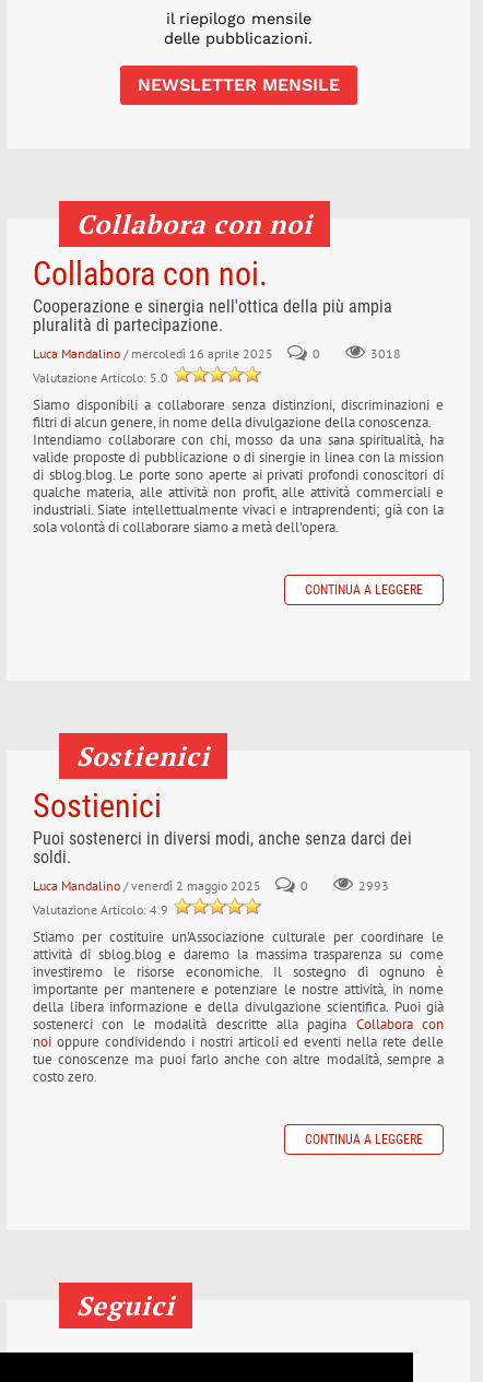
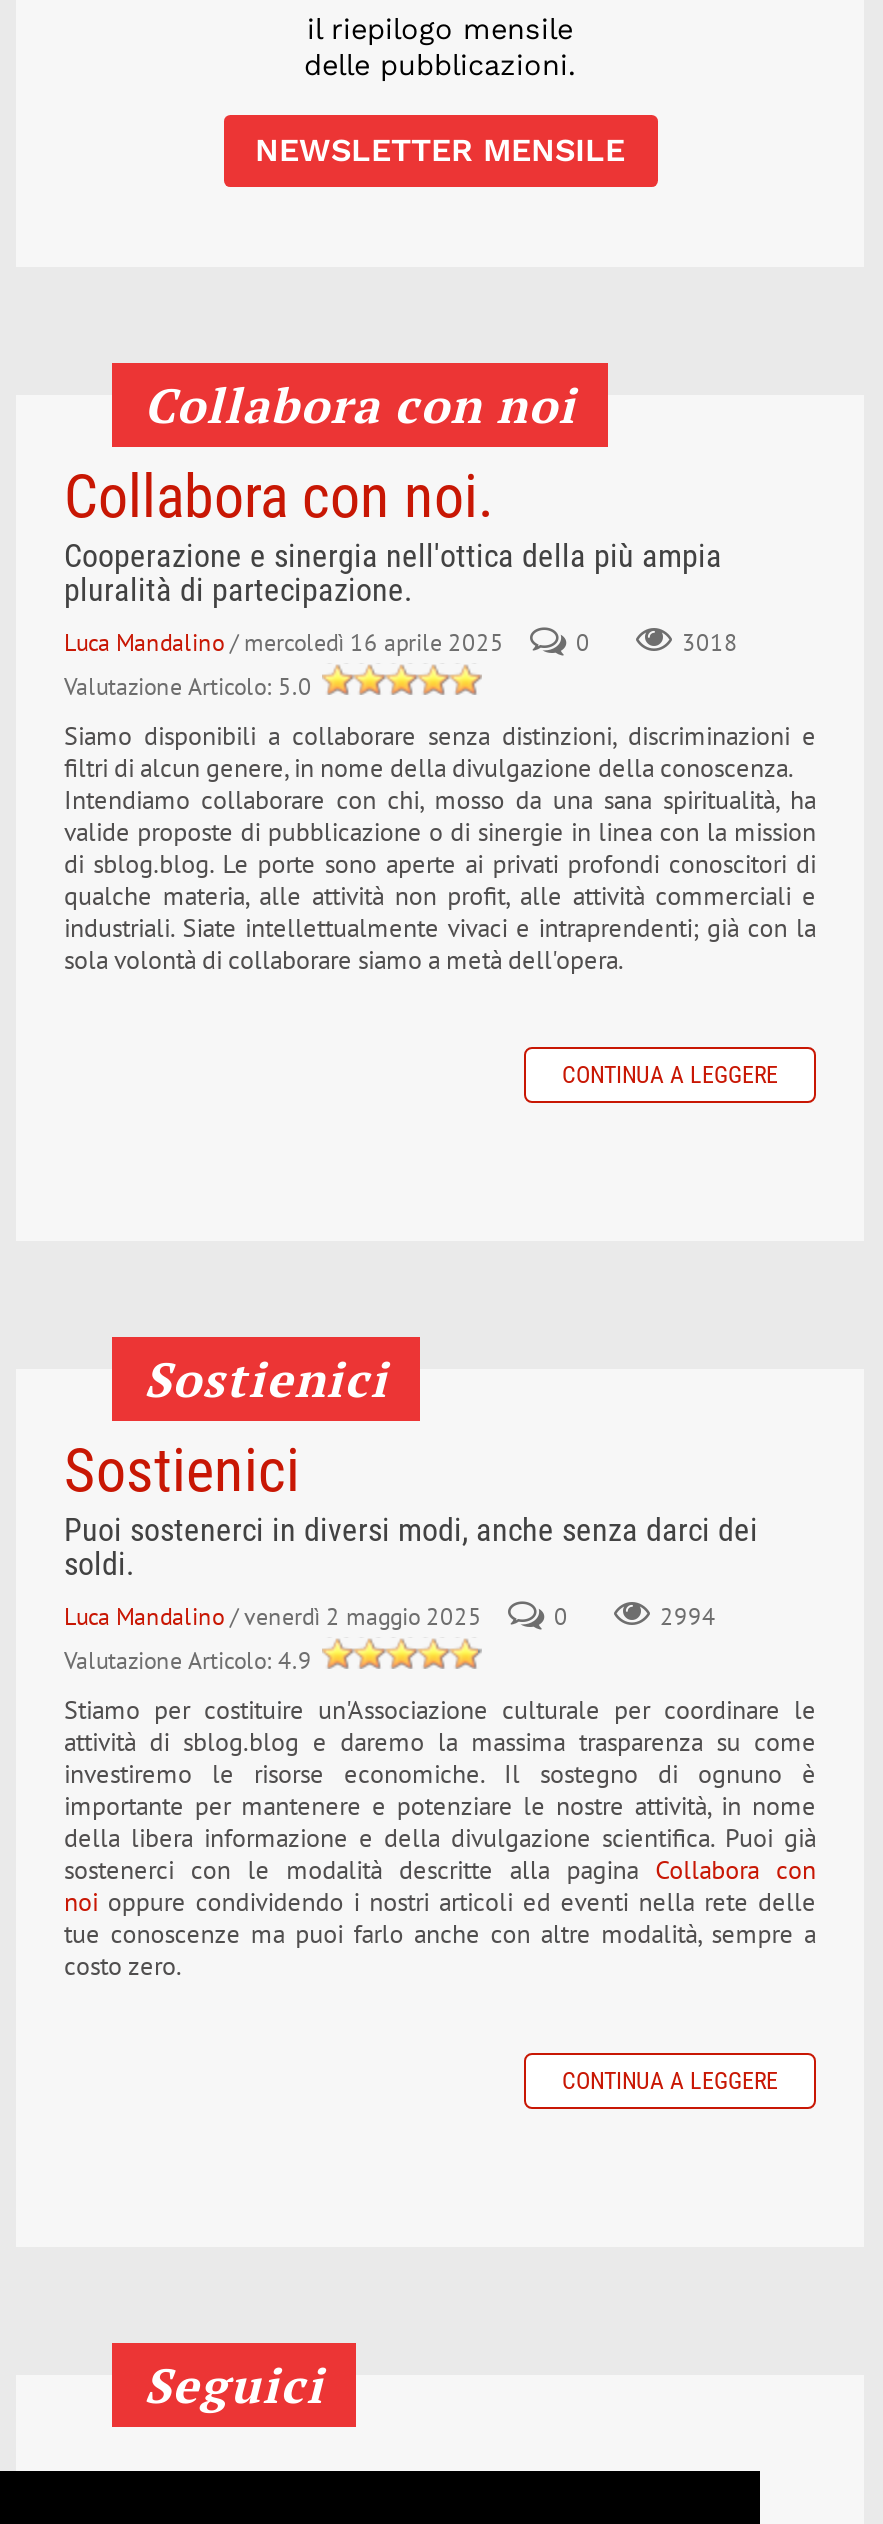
[358,877,389,893] 2993 -> [660,1600,716,1630] 2994

